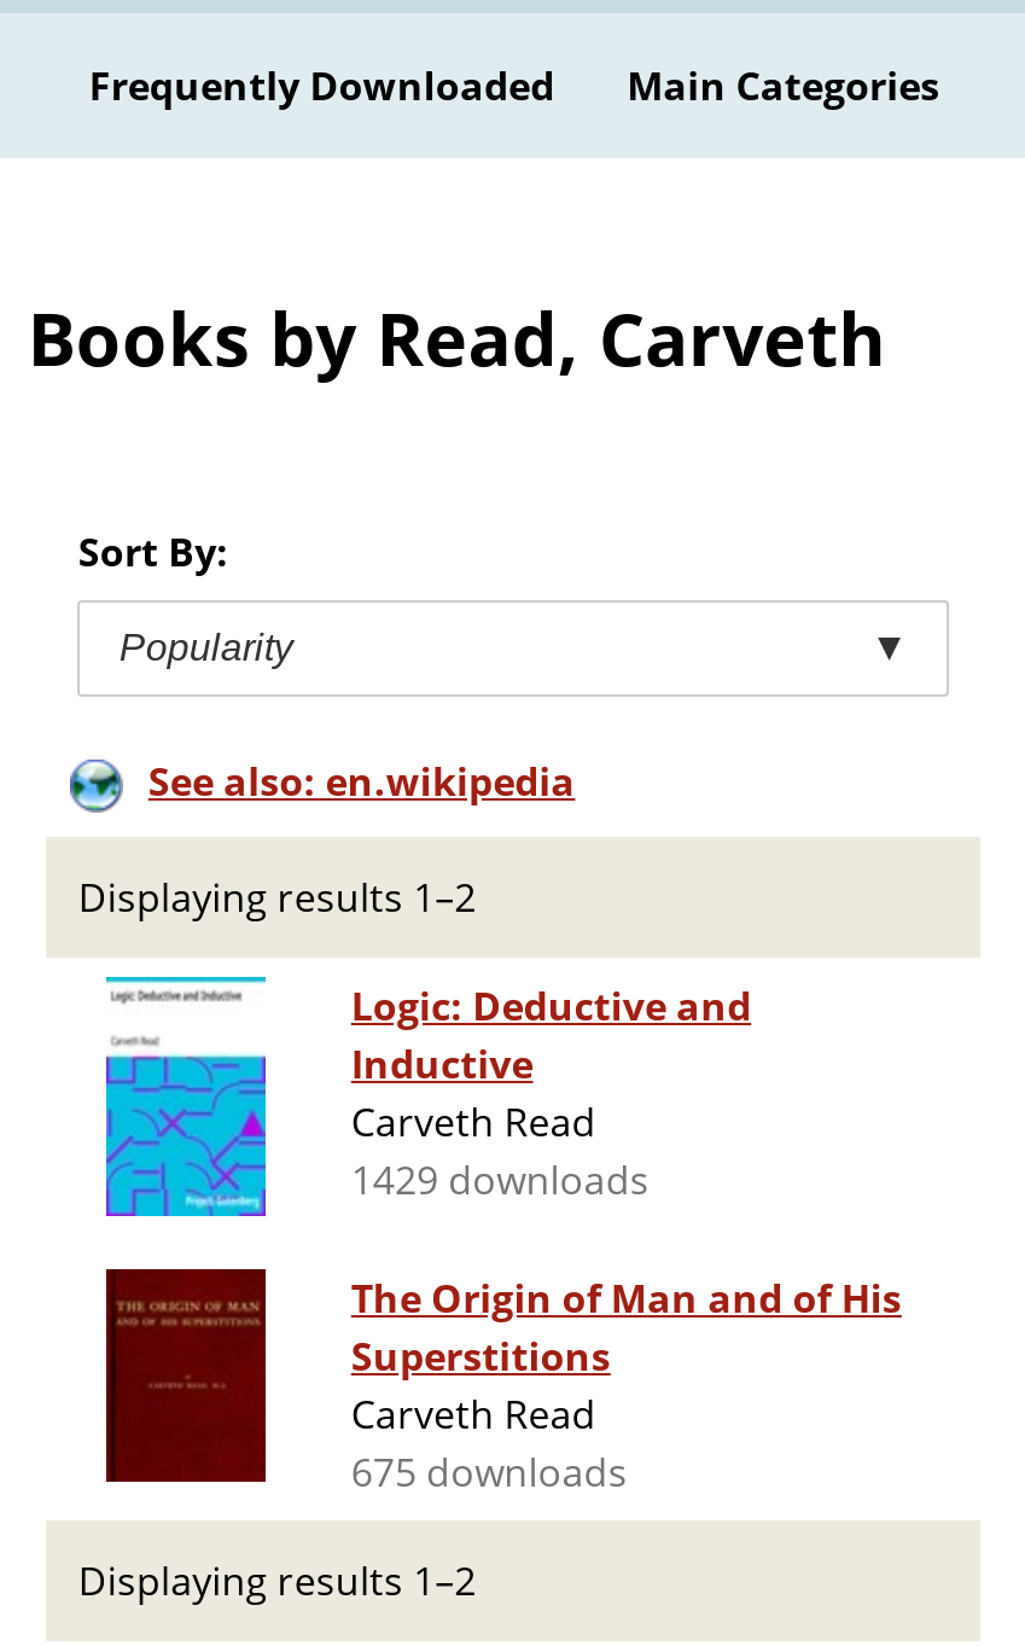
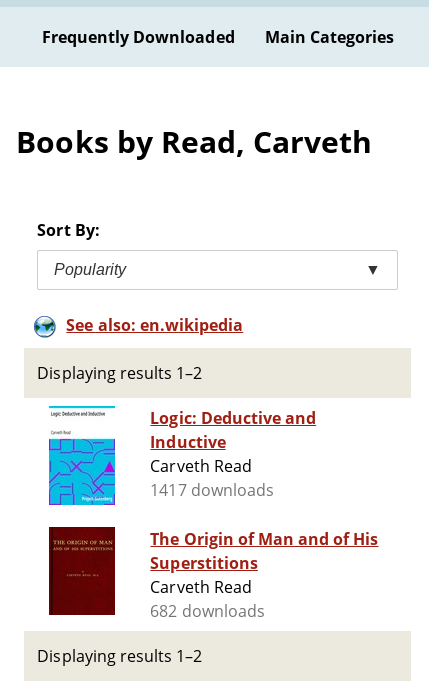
[351,1154,649,1207] 1429 downloads -> [150,479,274,501] 1417 downloads
[351,1446,628,1499] 675 downloads -> [150,600,265,622] 682 downloads

